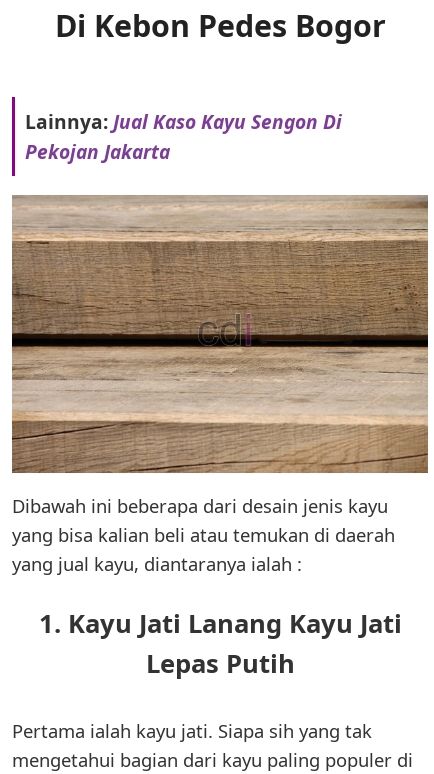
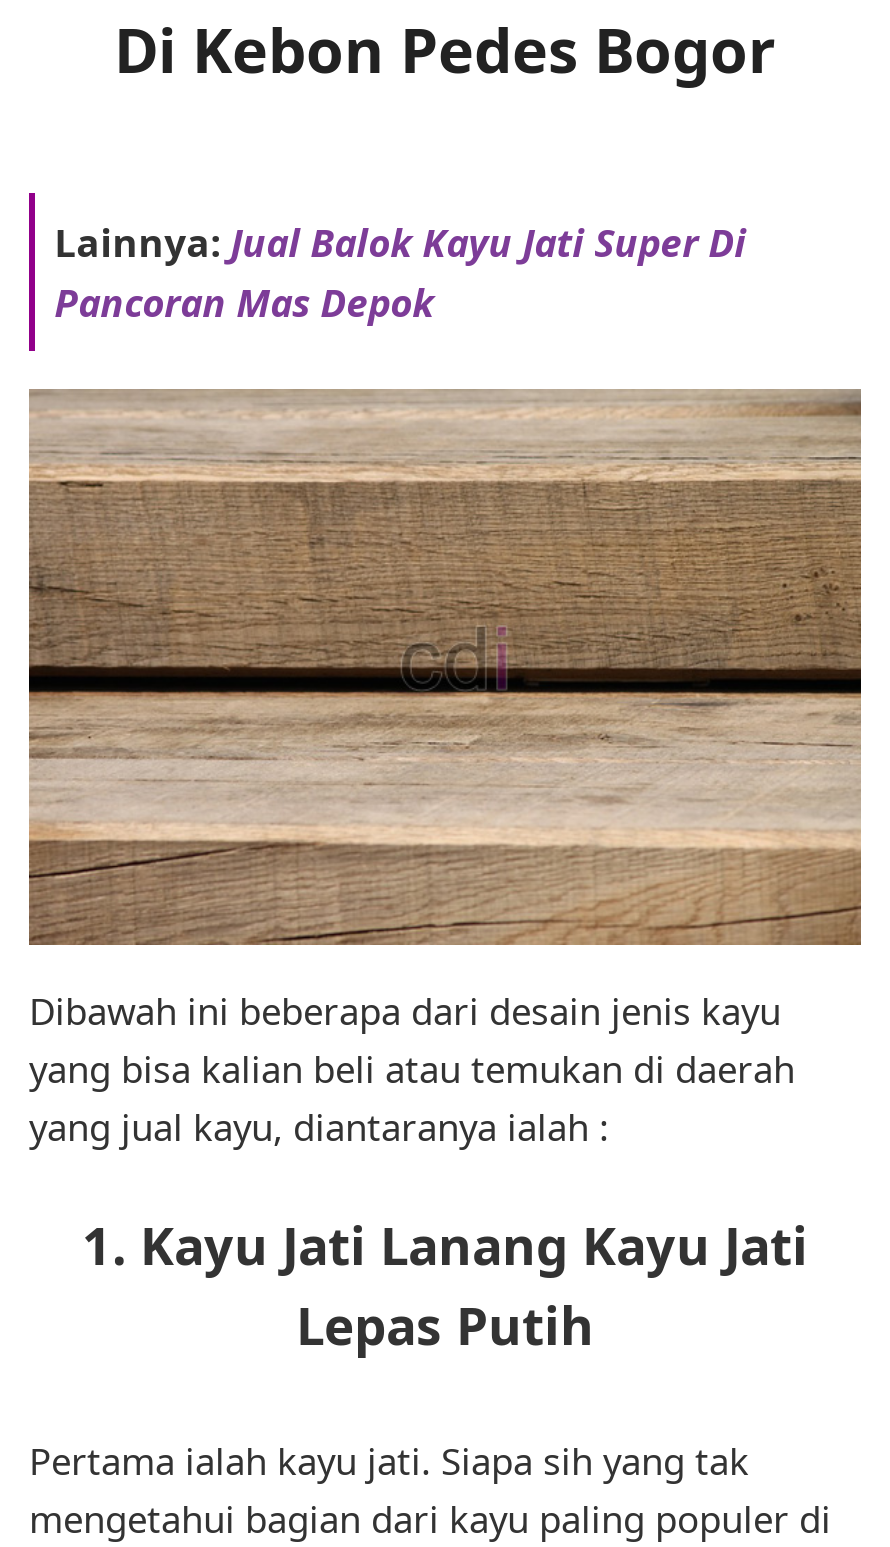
[25,108,342,165] Lainnya: Jual Kaso Kayu Sengon Di | Pekojan Jakarta -> [54,214,746,328] Lainnya: Jual Balok Kayu Jati Super Di | Pancoran Mas Depok

